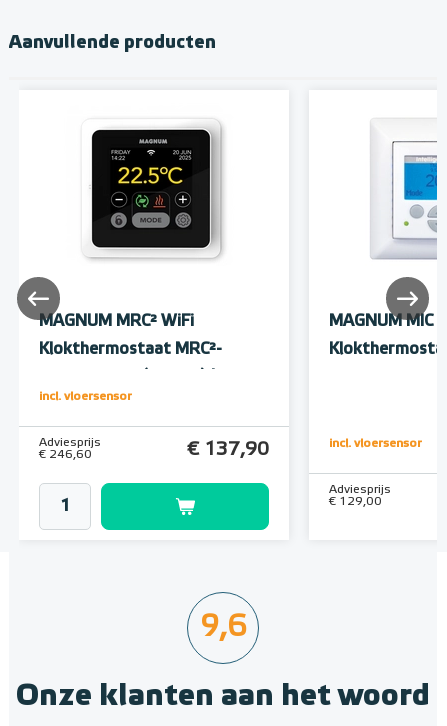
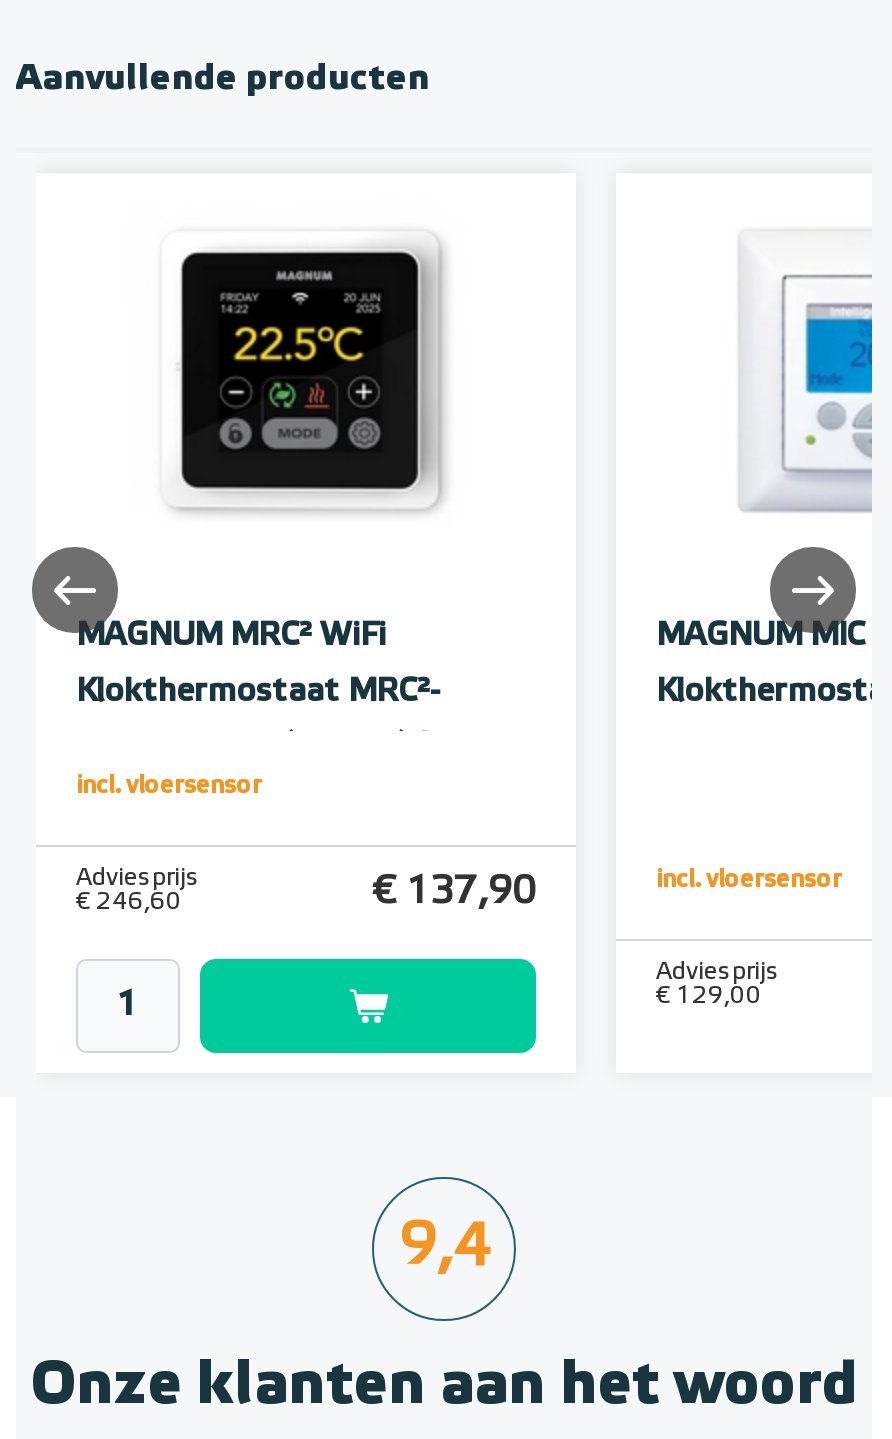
[200,613,246,643] 9,6 -> [399,1219,489,1279] 9,4

